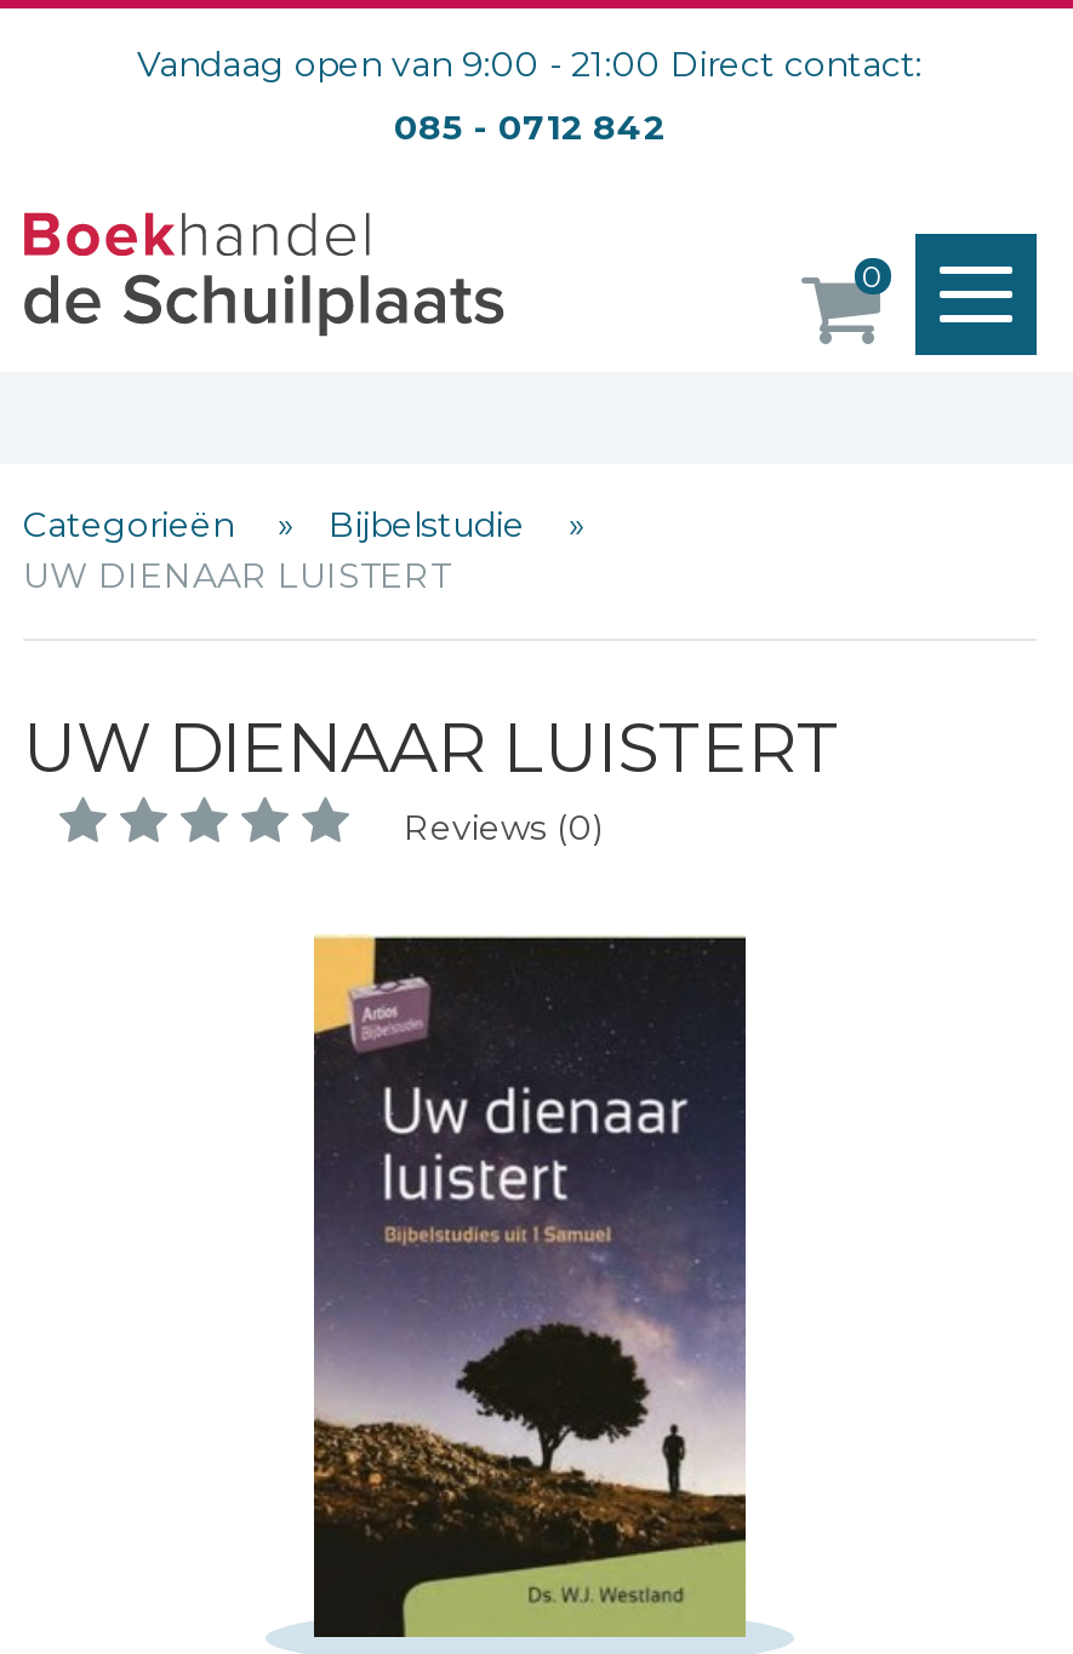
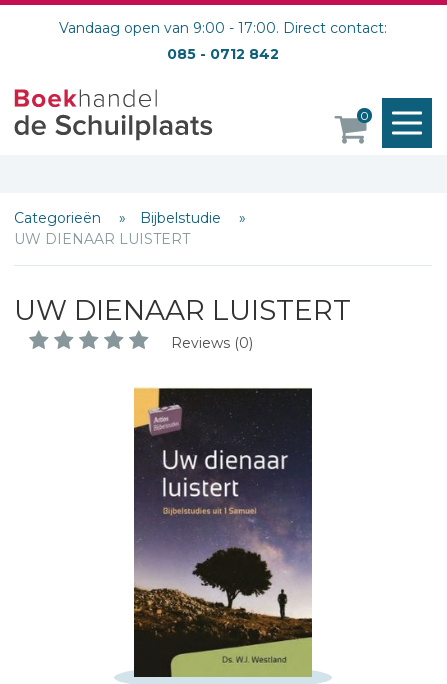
[137,42,923,86] Vandaag open van 9:00 - 21:00 Direct contact: -> [59,19,387,37] Vandaag open van 9:00 - 17:00. Direct contact:

